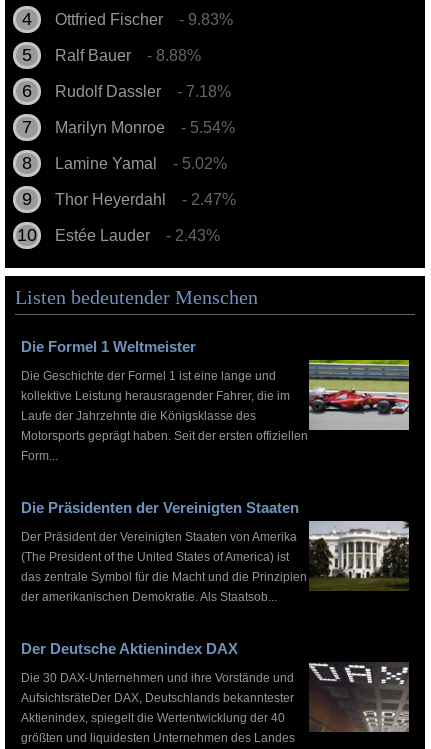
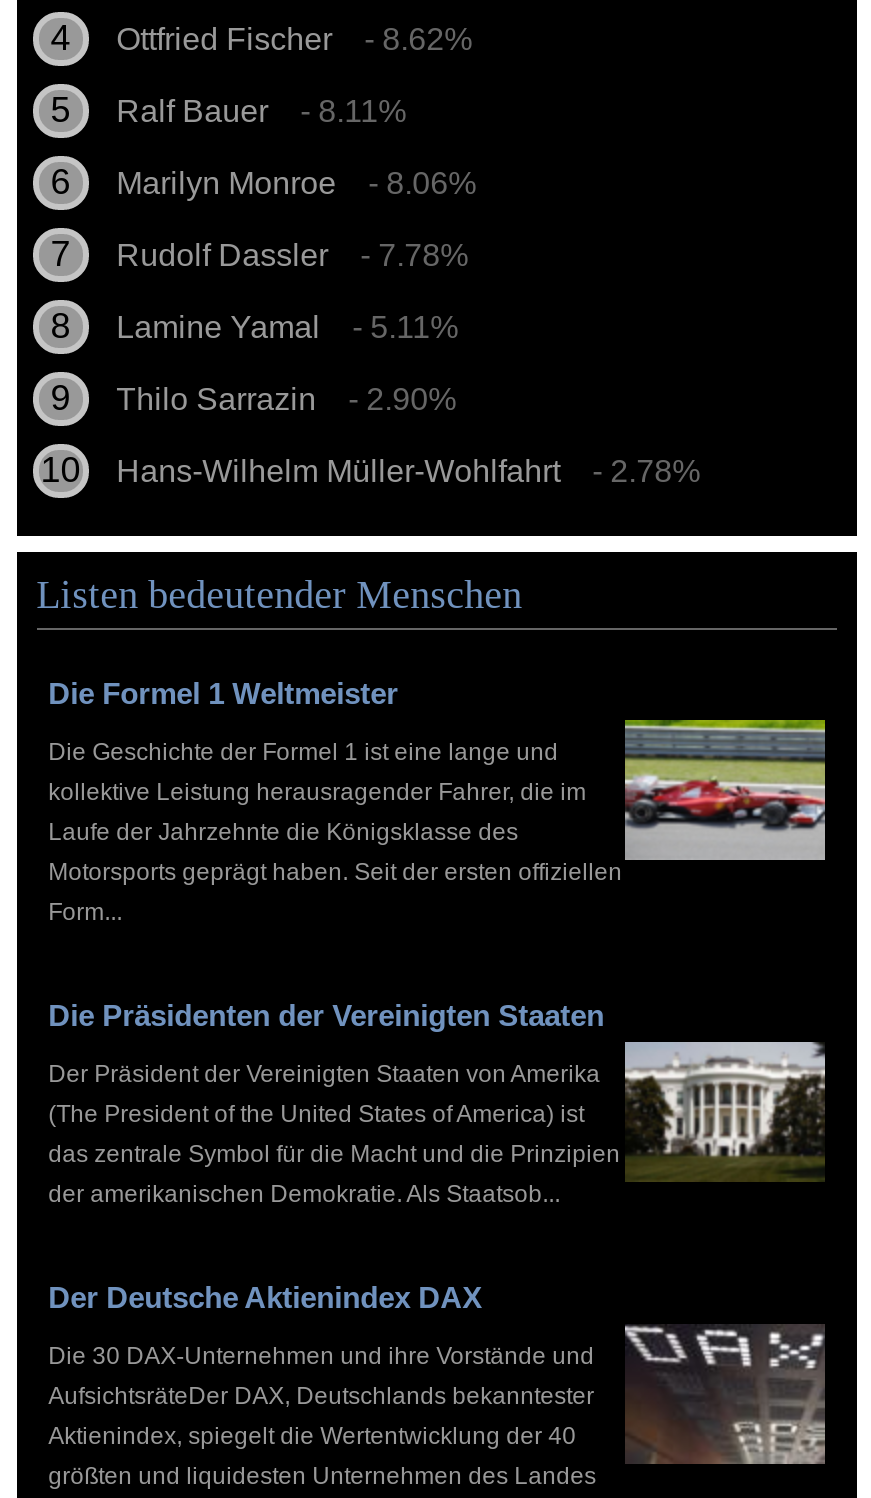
[55,11,233,28] Ottfried Fischer - 9.83% -> [116,22,472,56] Ottfried Fischer - 8.62%
[147,47,201,64] - 8.88% -> [300,94,476,200] - 8.11% | - 8.06%
moved [55,83,165,100] -> [116,238,336,272]: Rudolf Dassler
[177,83,235,136] - 7.18% | - 5.54% -> [360,238,468,272] - 7.78%
moved [55,119,169,136] -> [116,166,344,200]: Marilyn Monroe
[55,155,227,172] Lamine Yamal - 5.02% -> [116,310,458,344] Lamine Yamal - 5.11%
[55,191,236,208] Thor Heyerdahl | - 2.47% -> [116,382,456,416] Thilo Sarrazin | - 2.90%
[55,227,220,244] Estée Lauder | - 2.43% -> [116,454,700,488] Hans-Wilhelm Müller-Wohlfahrt | - 2.78%

